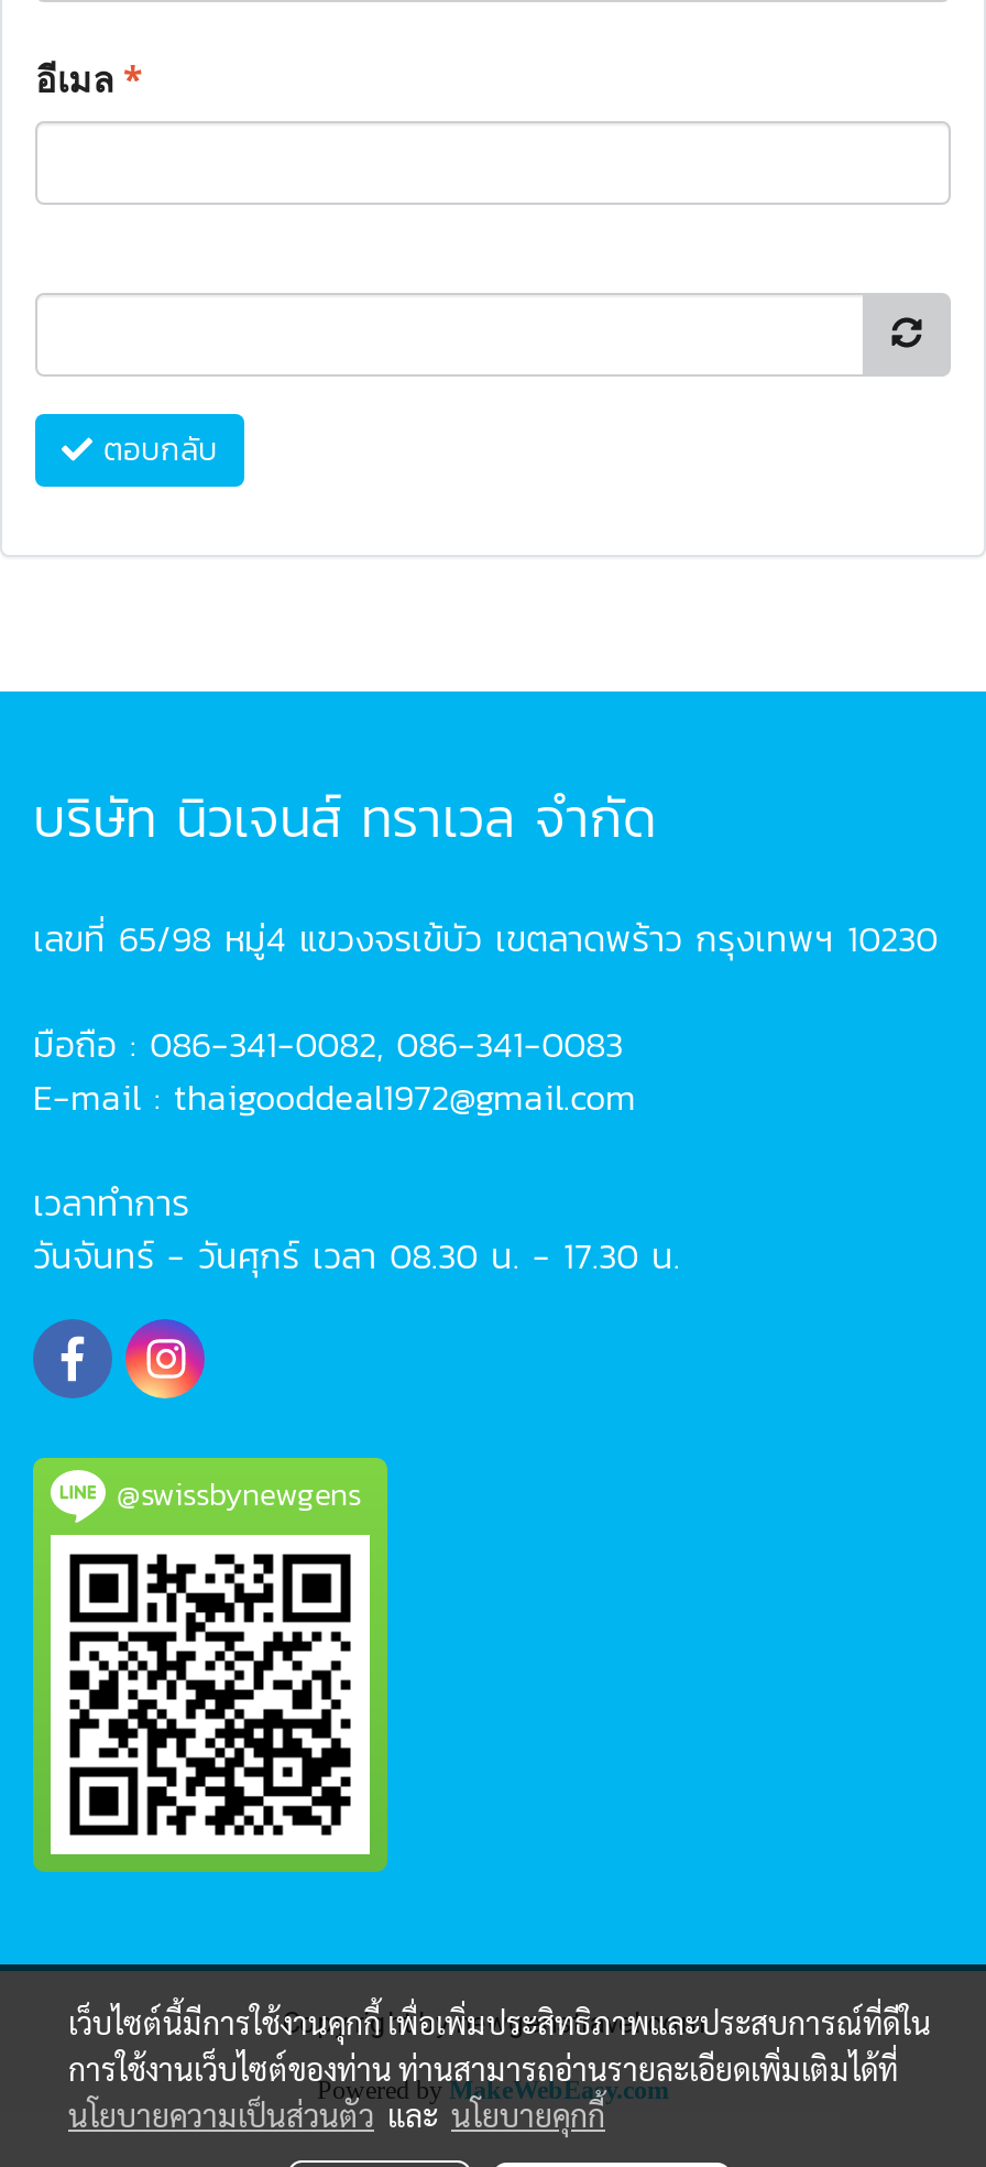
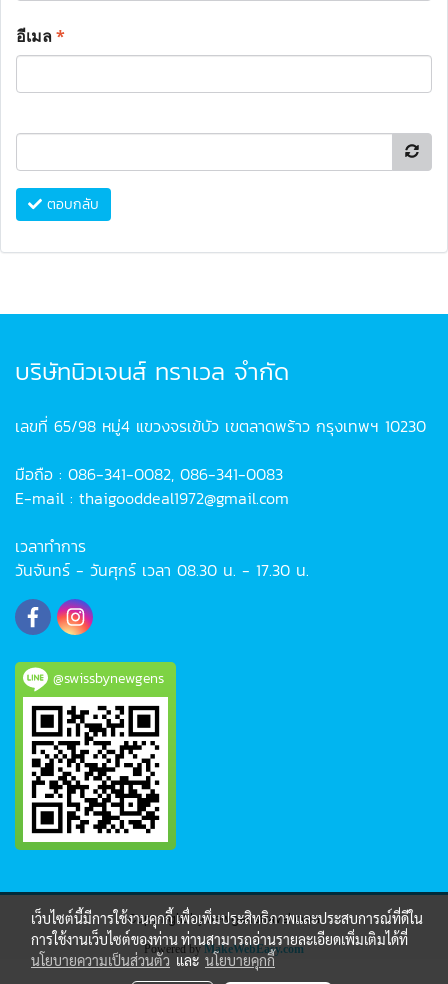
[33,780,656,857] บริษัท นิวเจนส์ ทราเวล จำกัด -> [15,354,289,389] บริษัทนิวเจนส์ ทราเวล จำกัด

